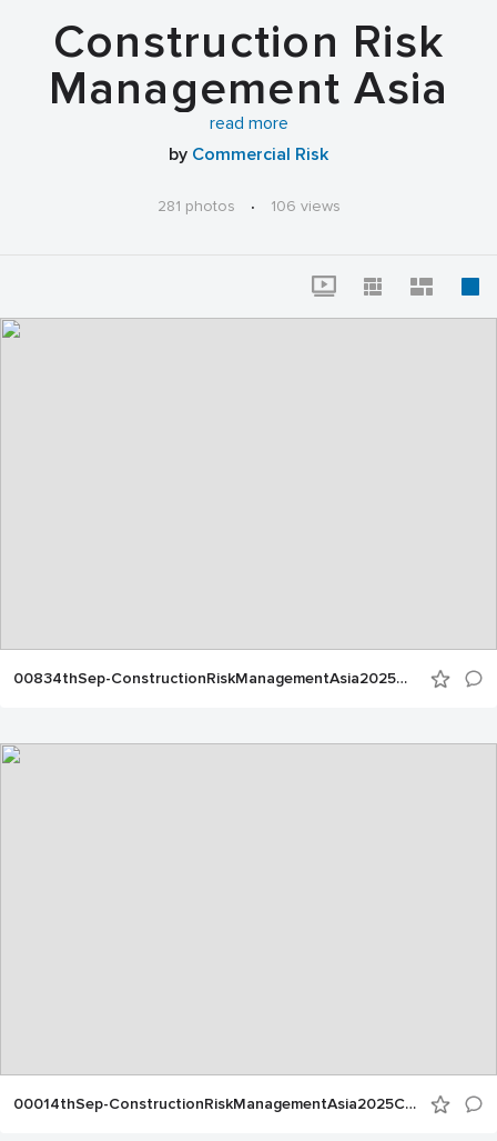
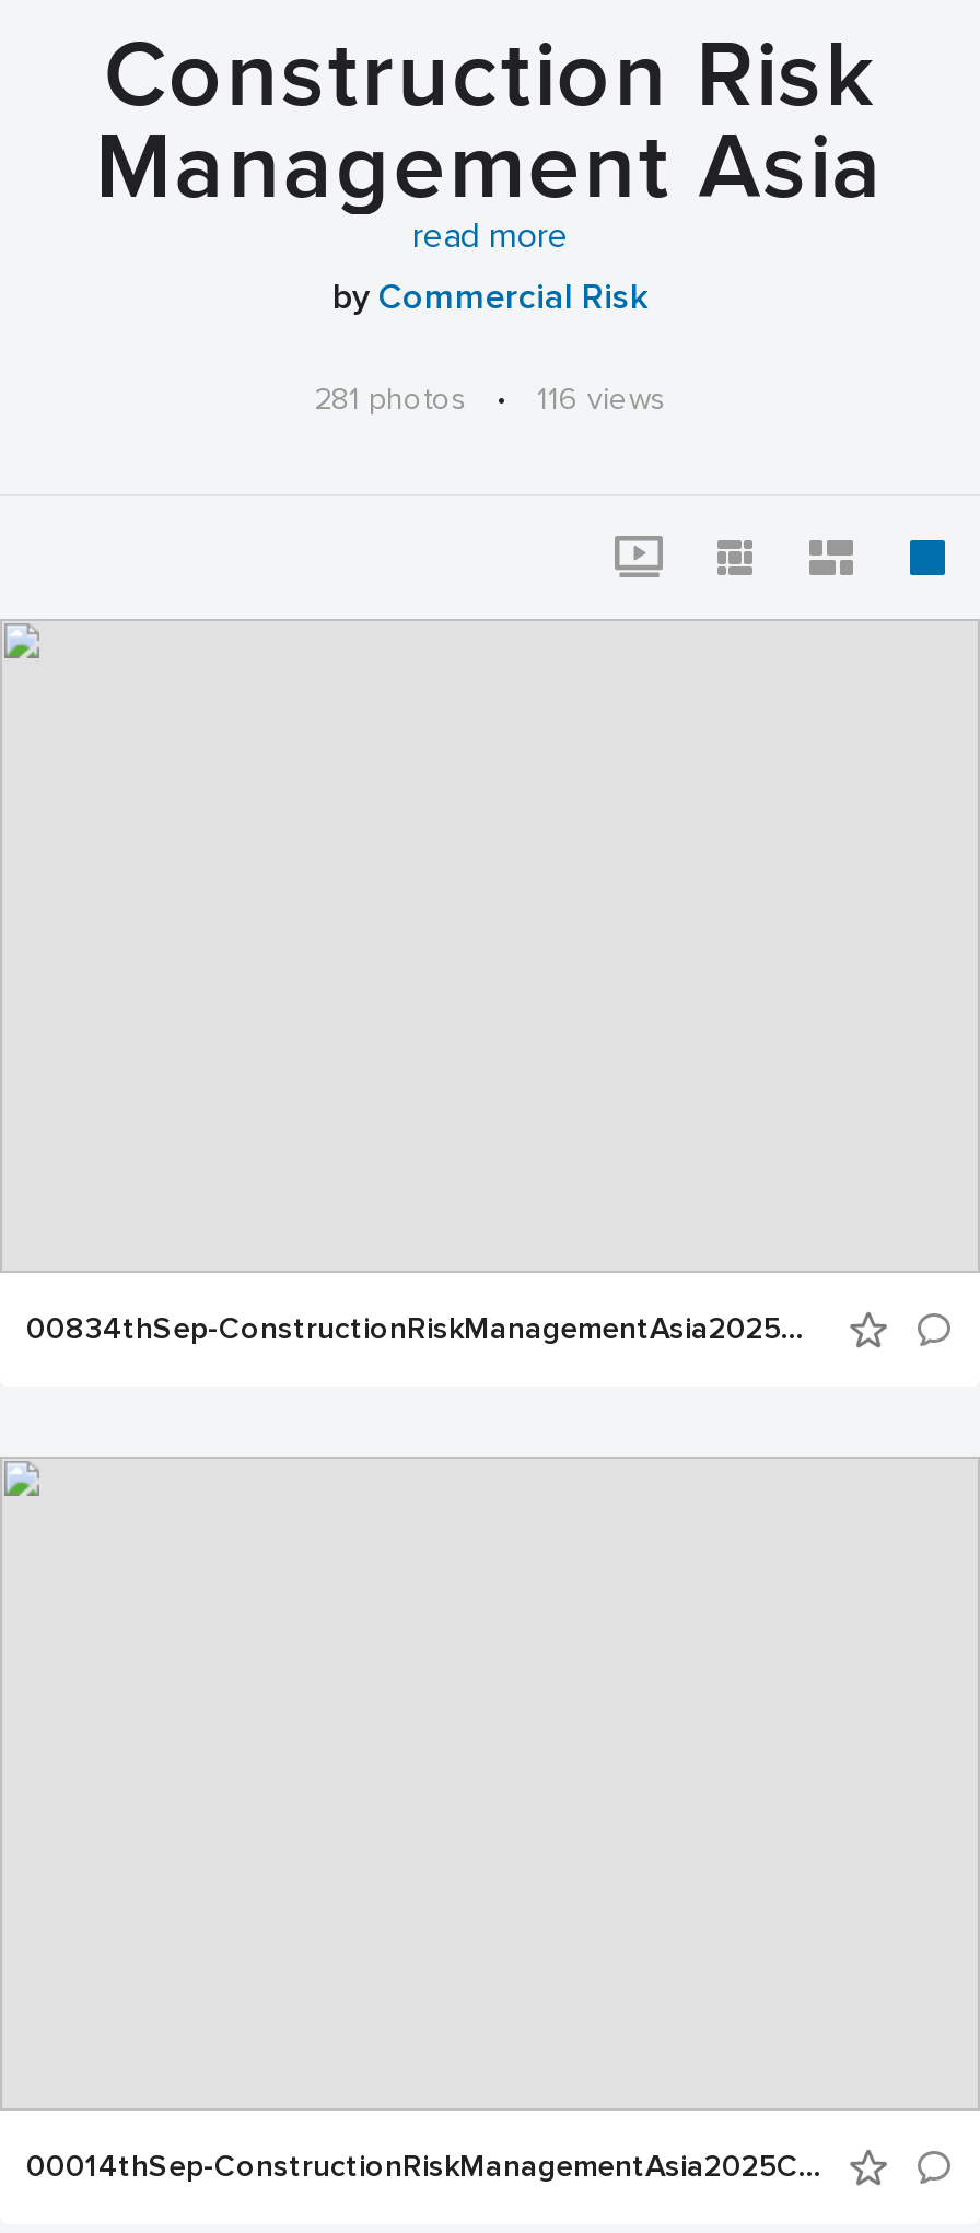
[270,197,340,216] 106 views -> [537,381,666,418] 116 views

